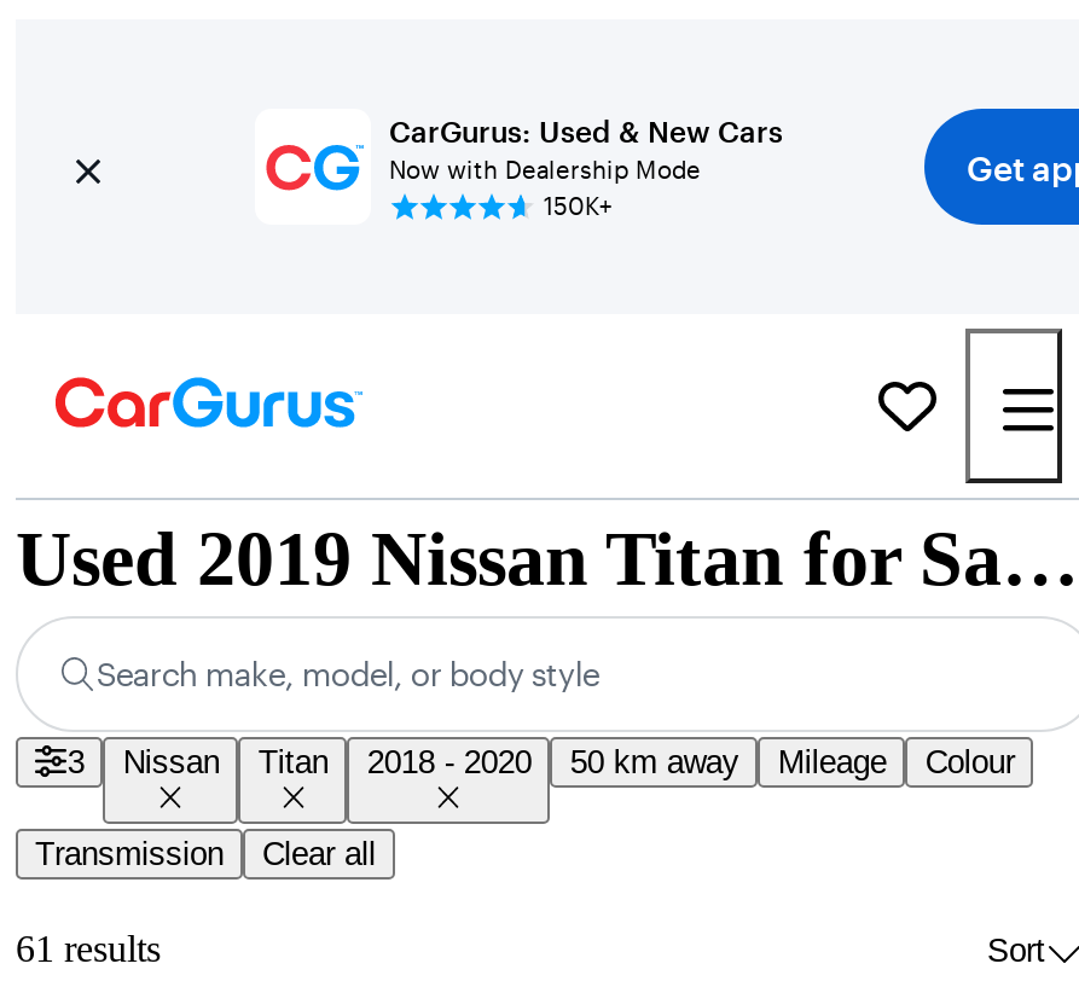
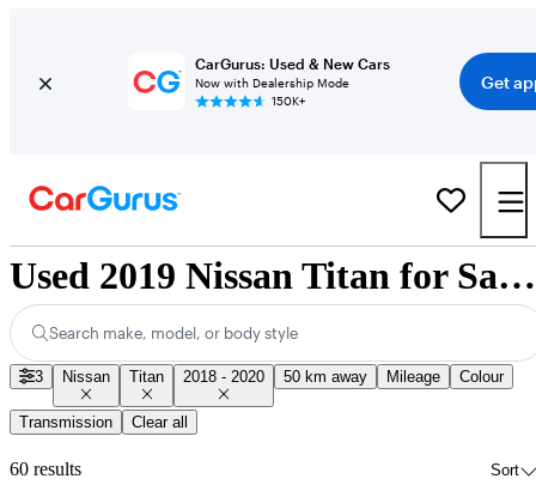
[16,928,161,969] 61 results -> [10,459,81,479] 60 results

